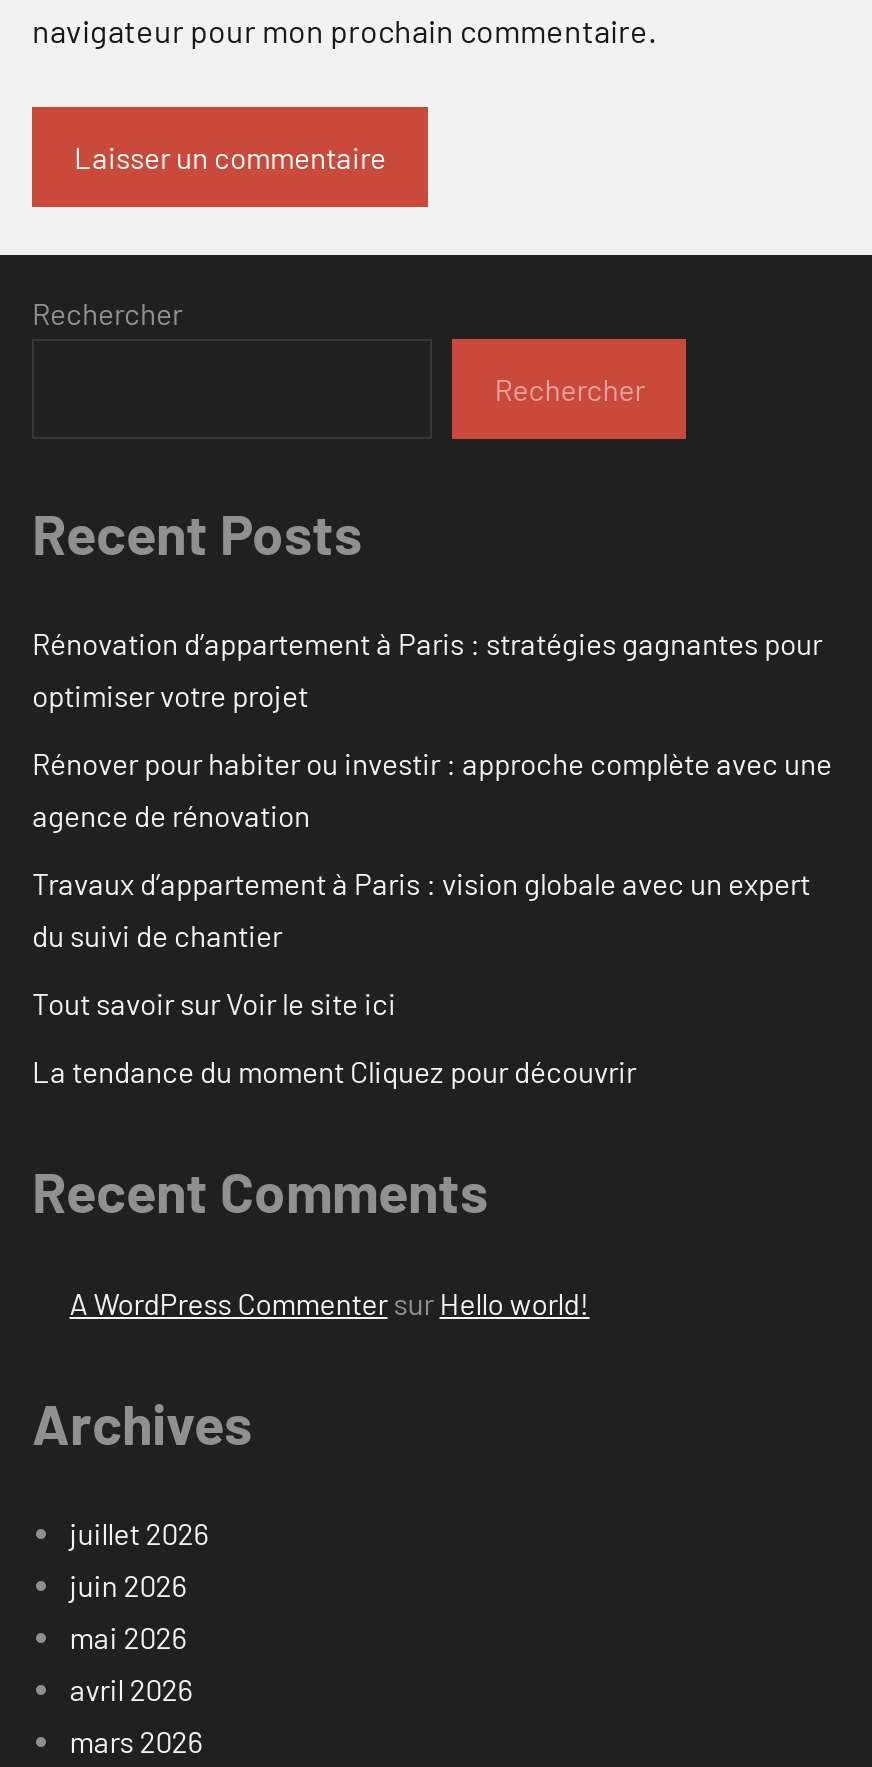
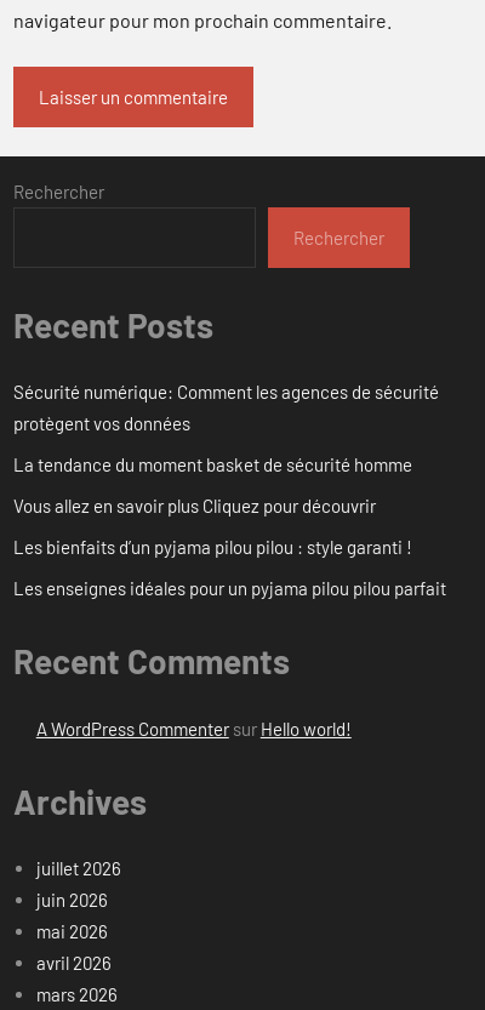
[32,626,822,714] Rénovation d’appartement à Paris : stratégies gagnantes pour | optimiser votre projet -> [13,381,439,434] Sécurité numérique: Comment les agences de sécurité | protègent vos données
[32,746,832,834] Rénover pour habiter ou investir : approche complète avec une | agence de rénovation -> [13,454,412,476] La tendance du moment basket de sécurité homme
[32,866,810,954] Travaux d’appartement à Paris : vision globale avec un expert | du suivi de chantier -> [13,495,376,517] Vous allez en savoir plus Cliquez pour découvrir
[32,986,396,1022] Tout savoir sur Voir le site ici -> [13,536,412,558] Les bienfaits d’un pyjama pilou pilou : style garanti !
[32,1054,636,1090] La tendance du moment Cliquez pour découvrir -> [13,578,446,599] Les enseignes idéales pour un pyjama pilou pilou parfait

